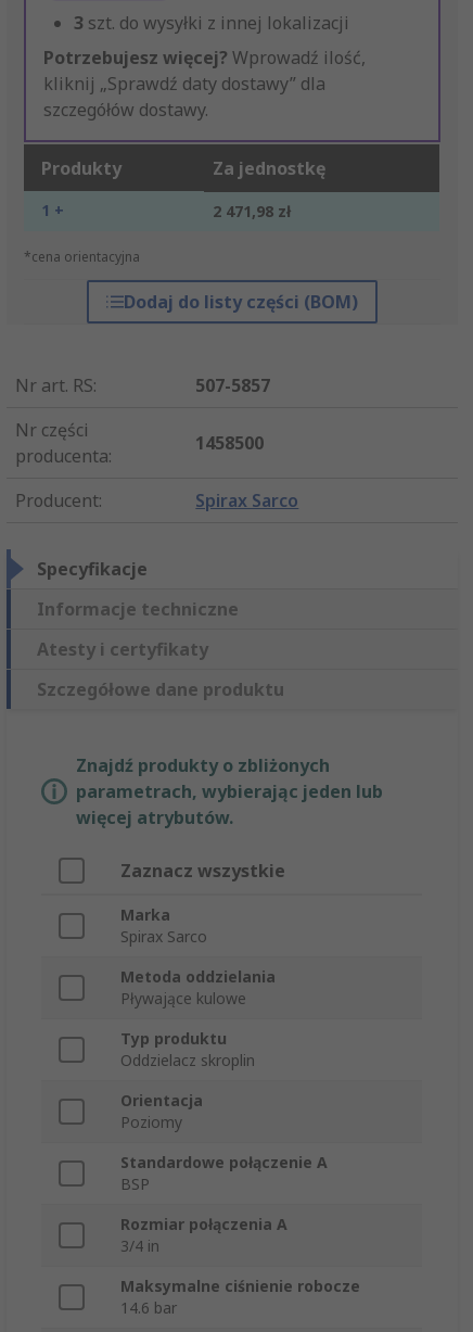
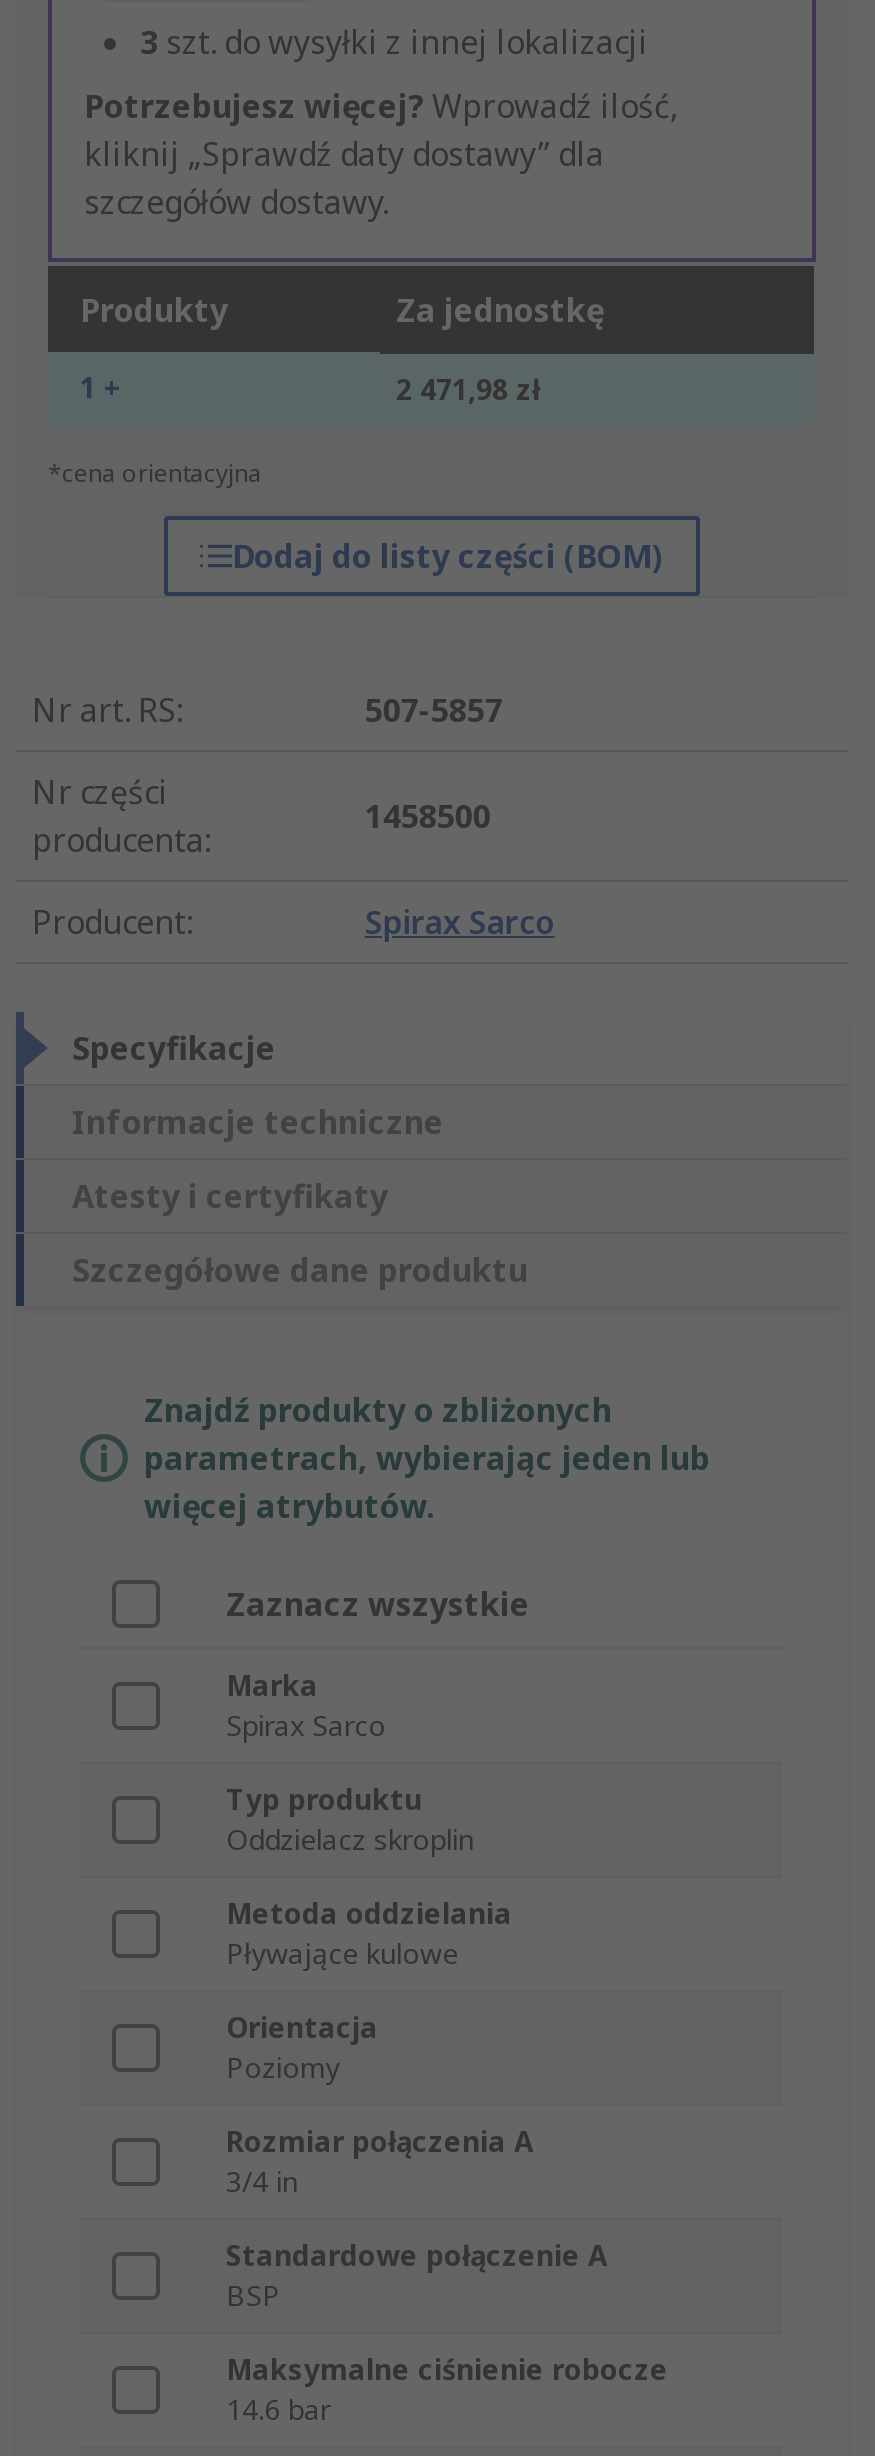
moved [120,967,276,1009] -> [226,1895,512,1973]: Metoda oddzielania | Pływające kulowe
moved [120,1029,255,1071] -> [226,1781,474,1859]: Typ produktu | Oddzielacz skroplin
moved [120,1152,328,1195] -> [226,2237,608,2315]: Standardowe połączenie A | BSP
moved [120,1214,287,1257] -> [226,2123,534,2201]: Rozmiar połączenia A | 3/4 in

